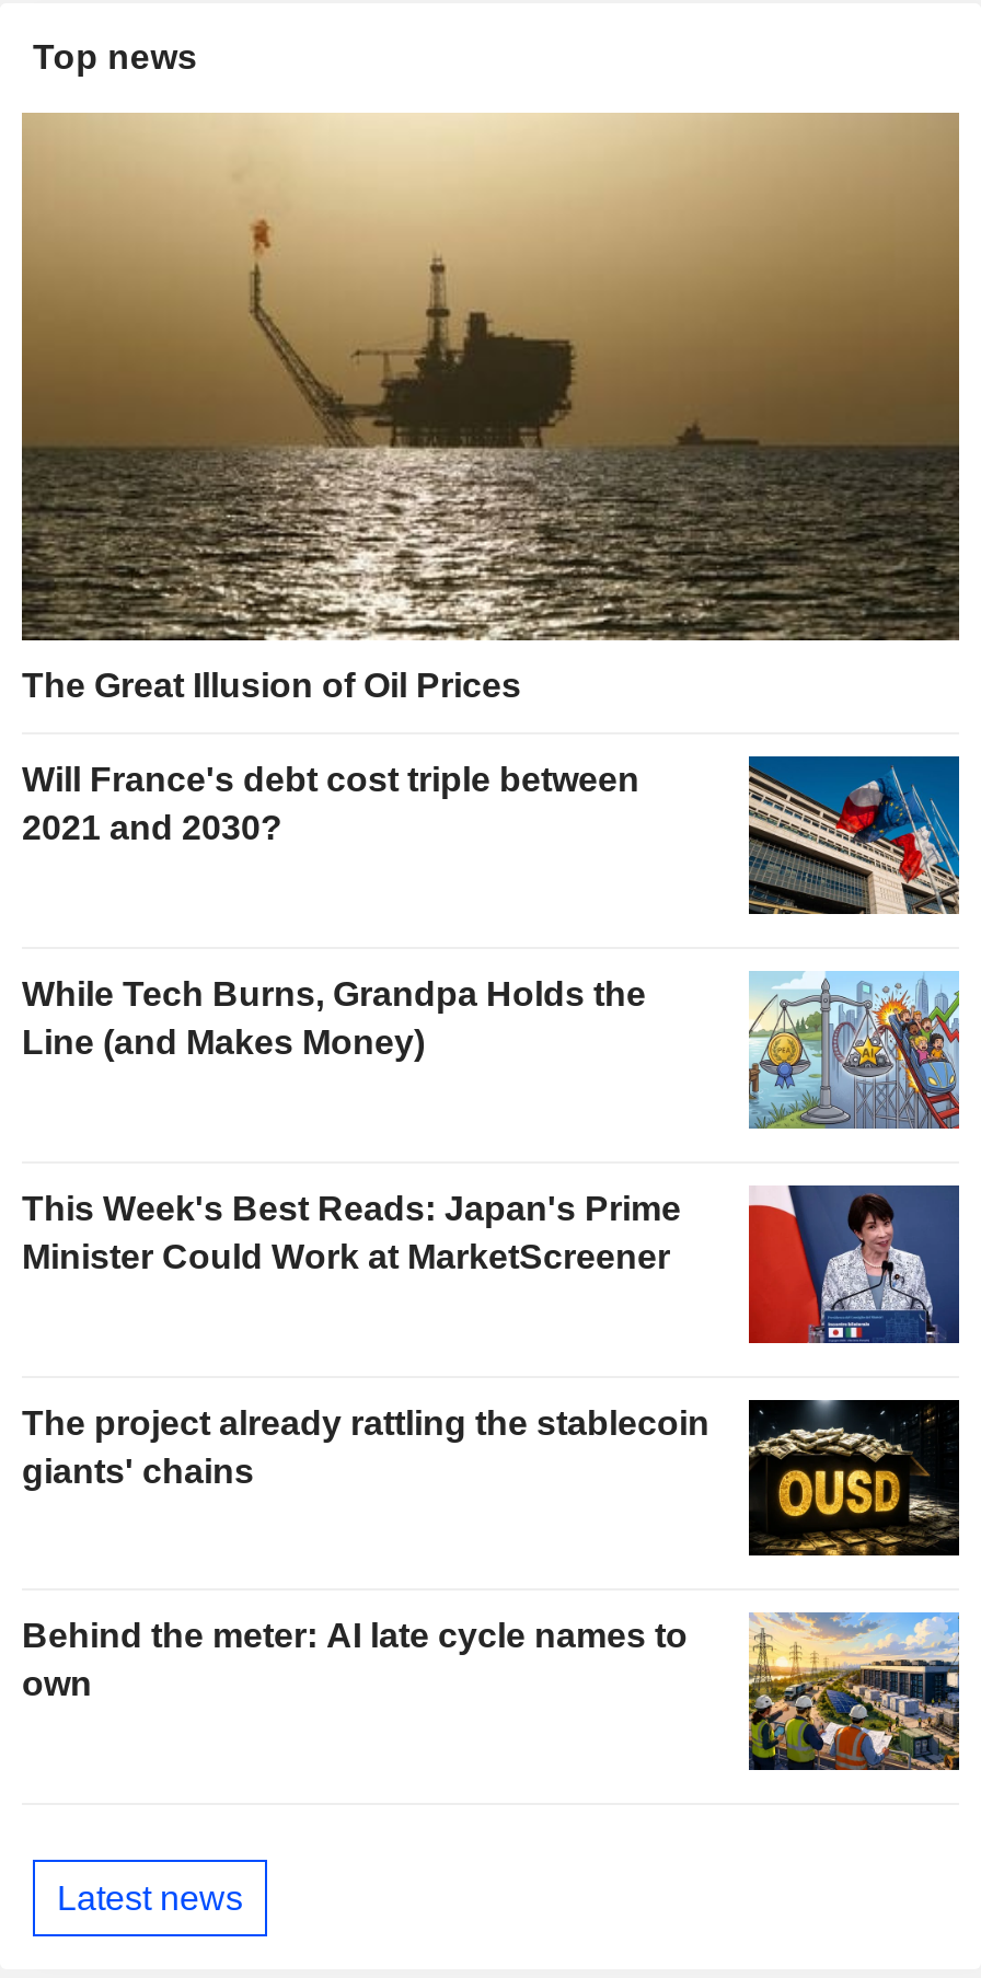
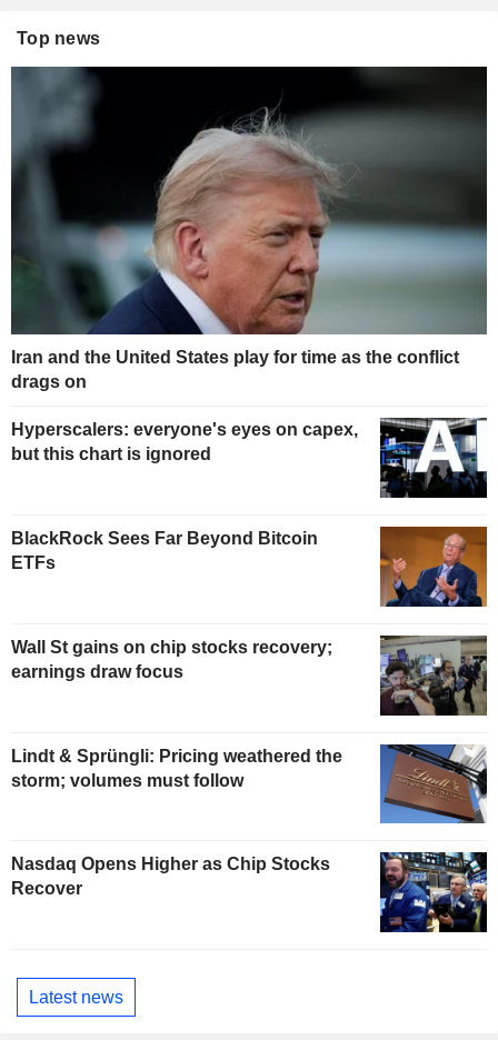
[20,111,961,704] [image] | The Great Illusion of Oil Prices -> [10,66,488,391] [image] | Iran and the United States play for time as the conflict | drags on
[22,761,639,847] Will France's debt cost triple between | 2021 and 2030? -> [11,420,358,464] Hyperscalers: everyone's eyes on capex, | but this chart is ignored
[747,754,961,916] [image] -> [380,417,488,499] [image]
[22,975,646,1061] While Tech Burns, Grandpa Holds the | Line (and Makes Money) -> [11,529,318,572] BlackRock Sees Far Beyond Bitcoin | ETFs
[747,971,961,1131] [image] -> [379,526,488,608] [image]
[22,1189,681,1275] This Week's Best Reads: Japan's Prime | Minister Could Work at MarketScreener -> [11,638,332,681] Wall St gains on chip stocks recovery; | earnings draw focus
[747,1185,959,1345] [image] -> [379,634,487,717] [image]
[22,1398,961,1558] [image] | The project already rattling the stablecoin | giants' chains -> [11,743,488,824] [image] | Lindt & Sprüngli: Pricing weathered the | storm; volumes must follow
[22,1618,688,1703] Behind the meter: AI late cycle names to | own -> [11,855,330,898] Nasdaq Opens Higher as Chip Stocks | Recover
[747,1610,961,1772] [image] -> [379,851,488,933] [image]

